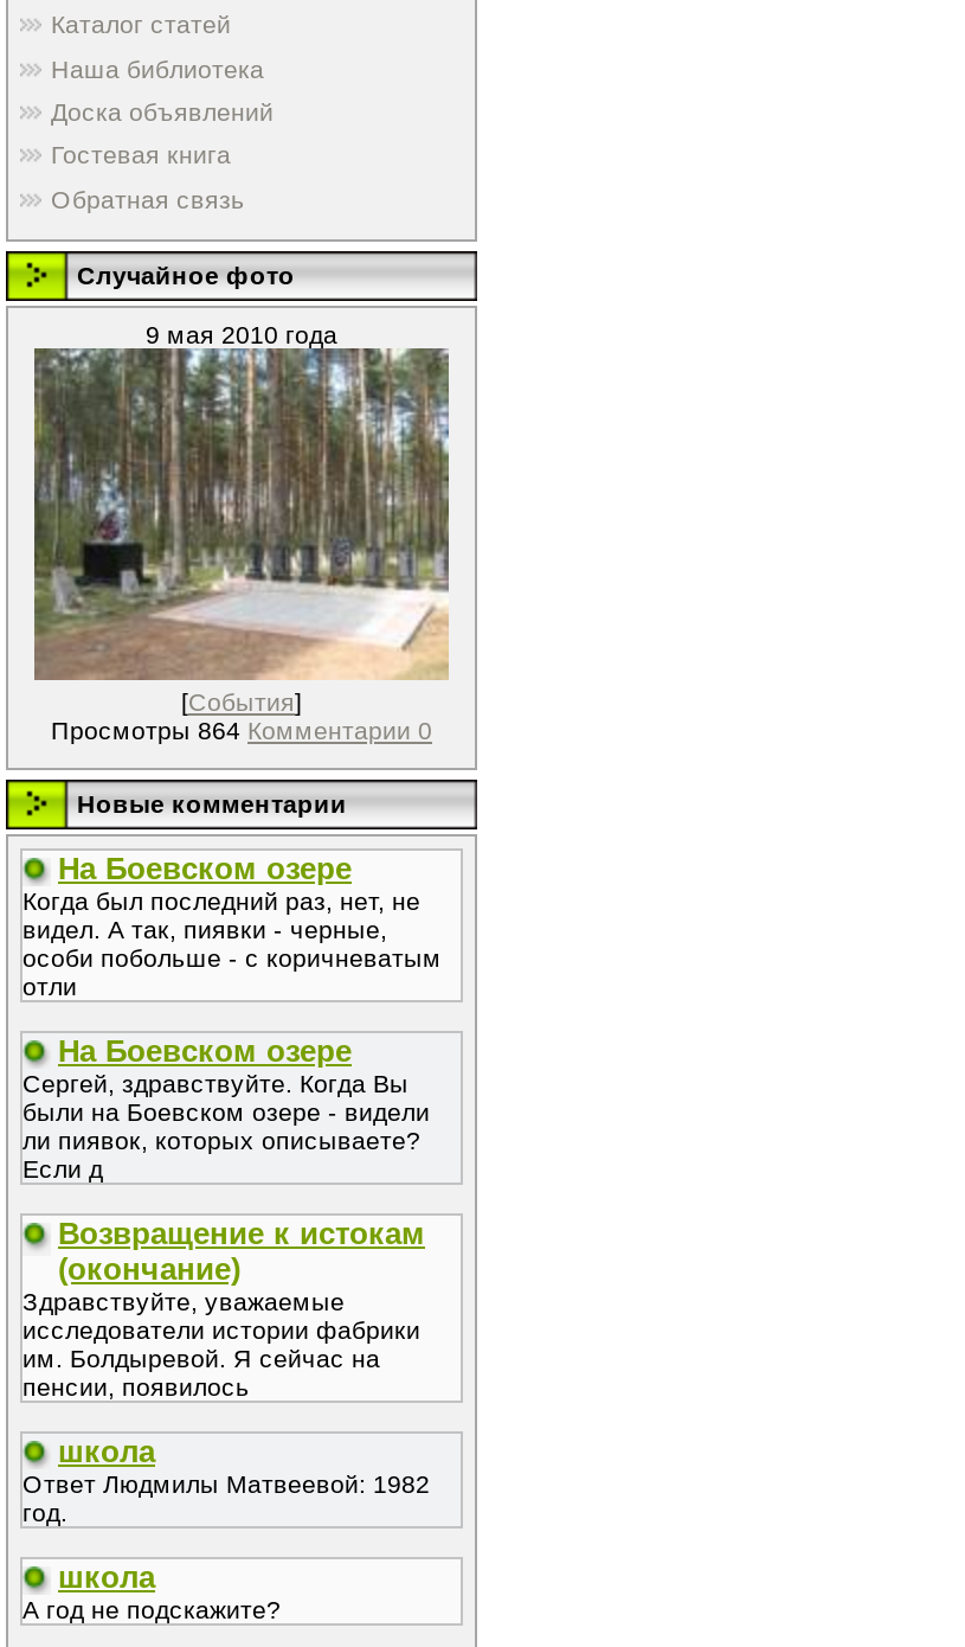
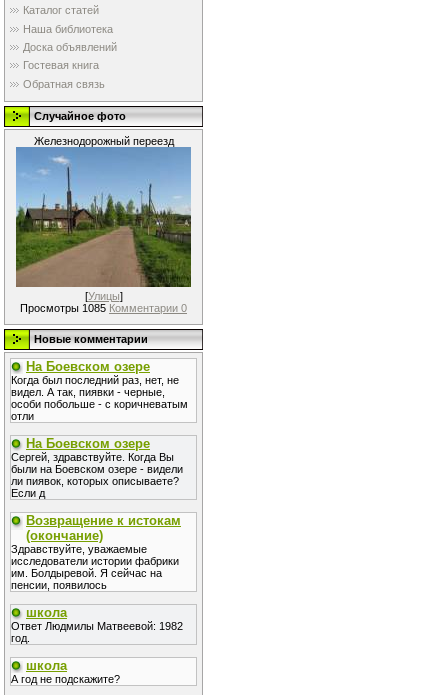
[32,320,451,680] [image] | 9 мая 2010 года -> [15,135,192,288] [image] | Железнодорожный переезд
[51,687,432,744] [События] | Просмотры 864Комментарии 0 -> [20,290,187,314] [Улицы] | Просмотры 1085Комментарии 0

